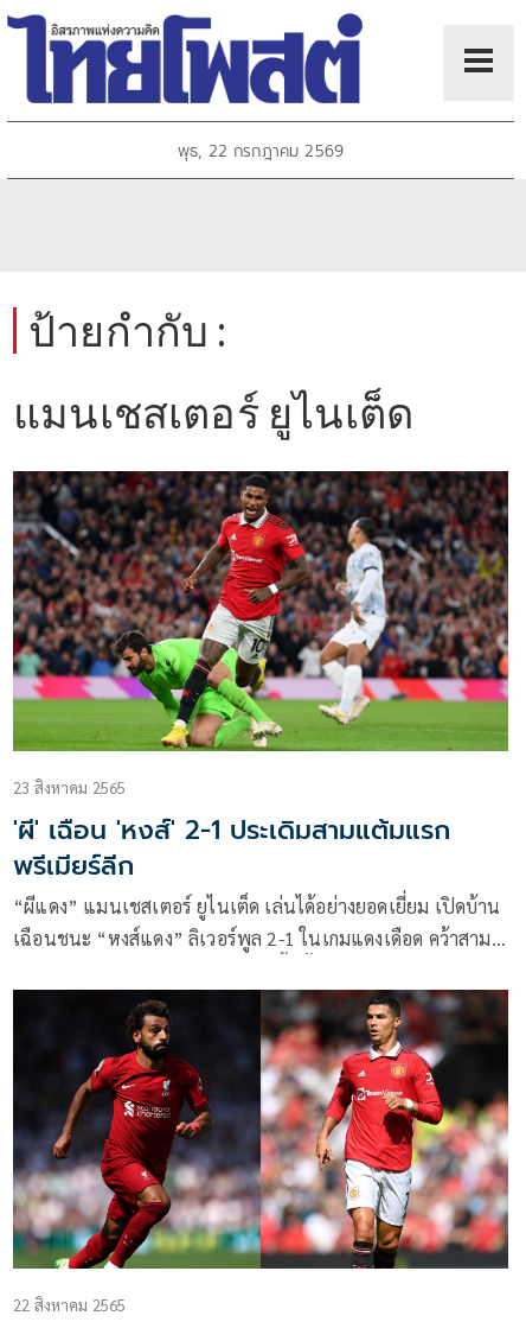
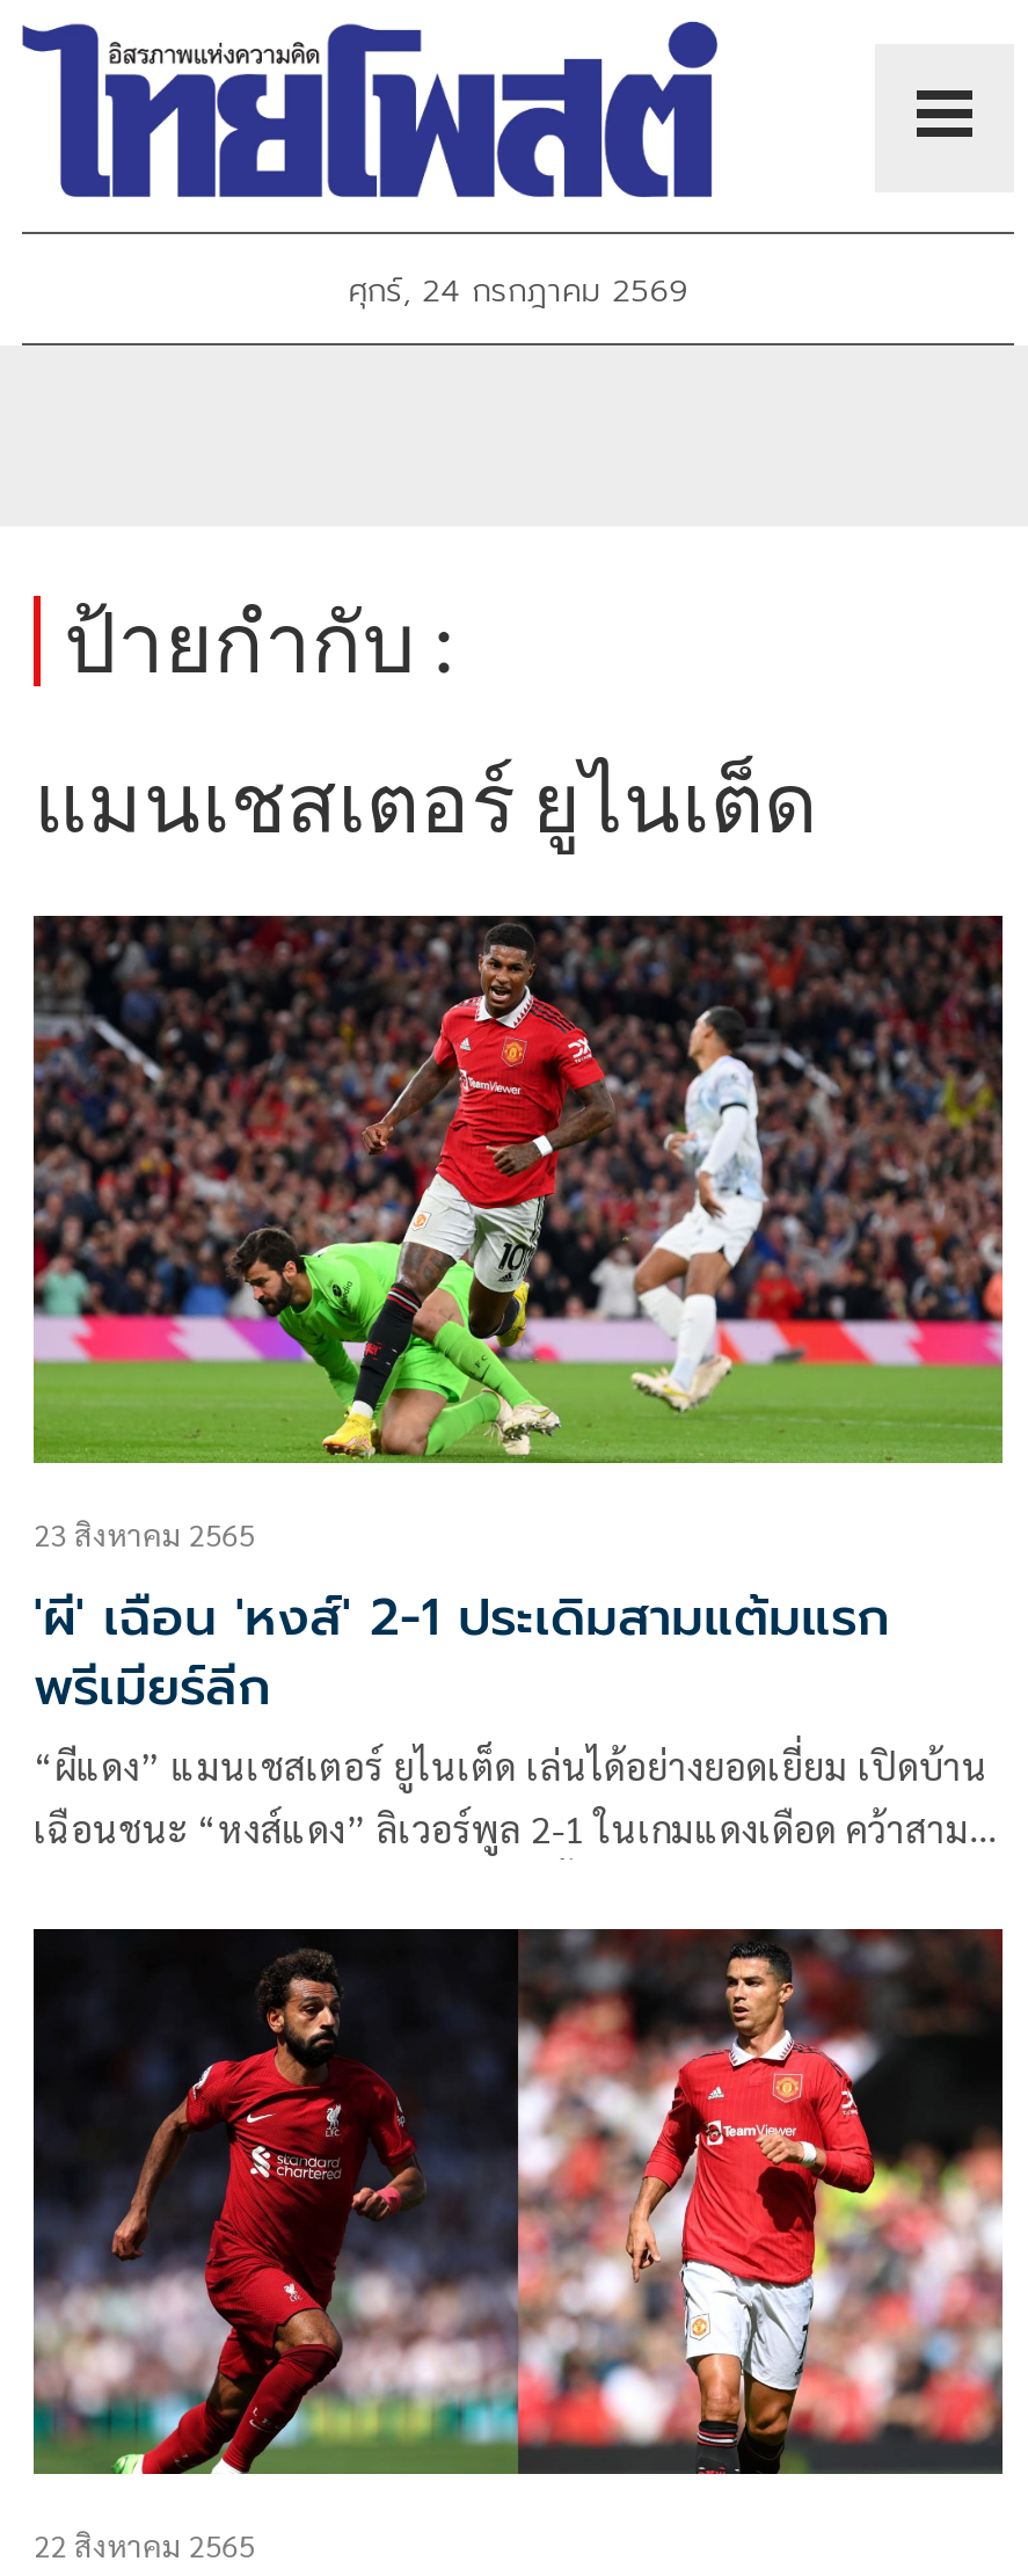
[177,139,344,164] พุธ, 22 กรกฎาคม 2569 -> [348,268,688,316] ศุกร์, 24 กรกฎาคม 2569

